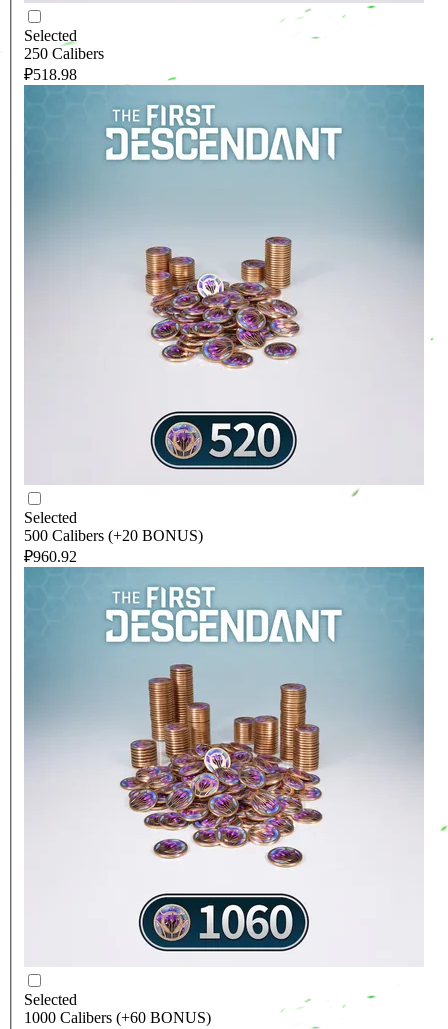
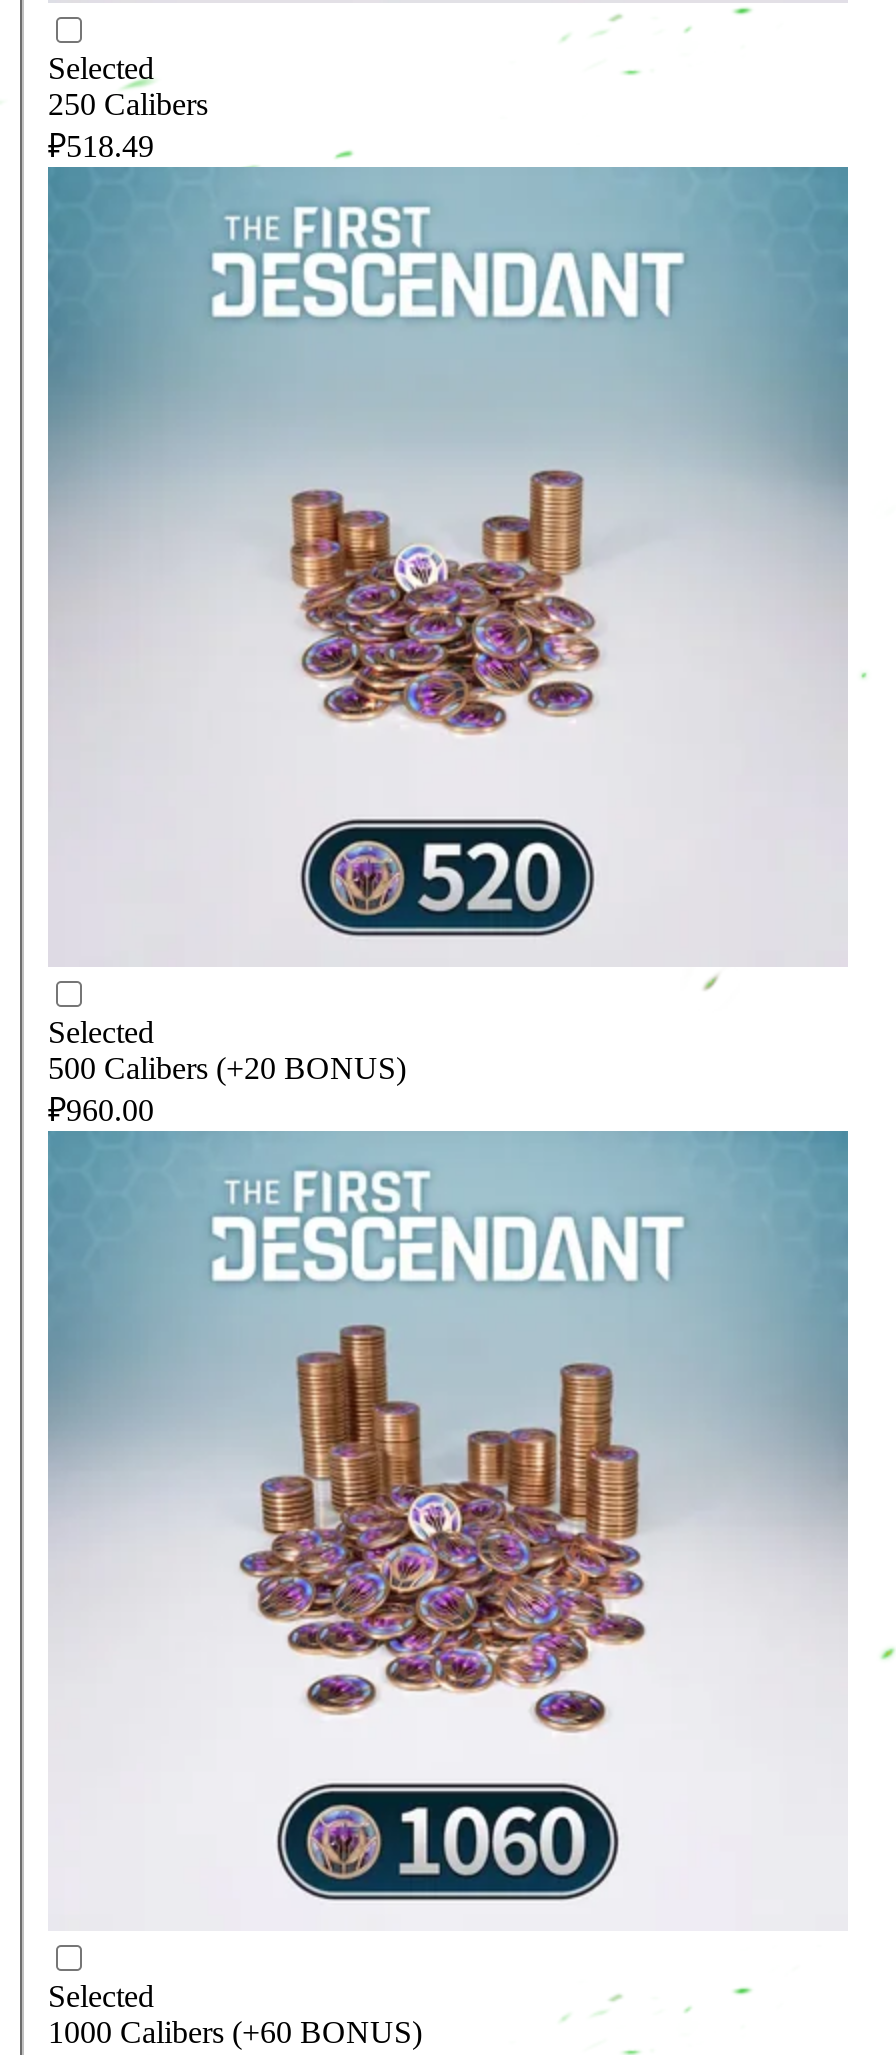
[24,66,77,83] ₽518.98 -> [48,130,154,164] ₽518.49
[24,548,77,565] ₽960.92 -> [48,1094,154,1128] ₽960.00

